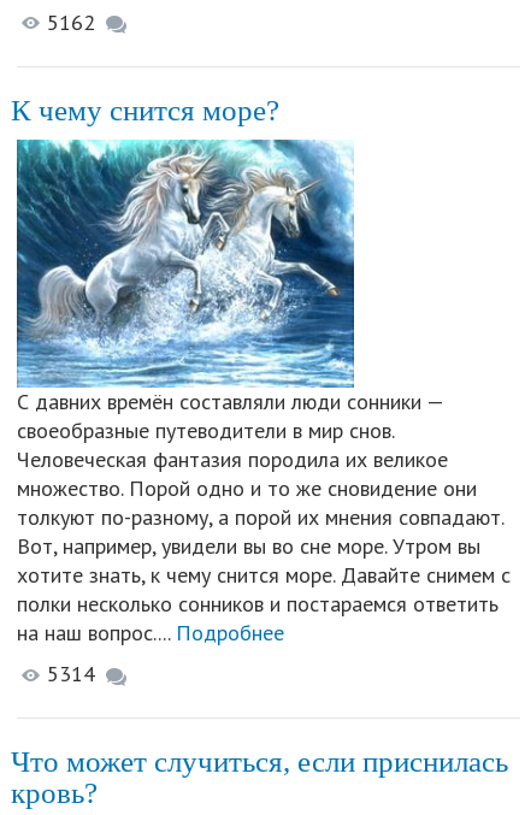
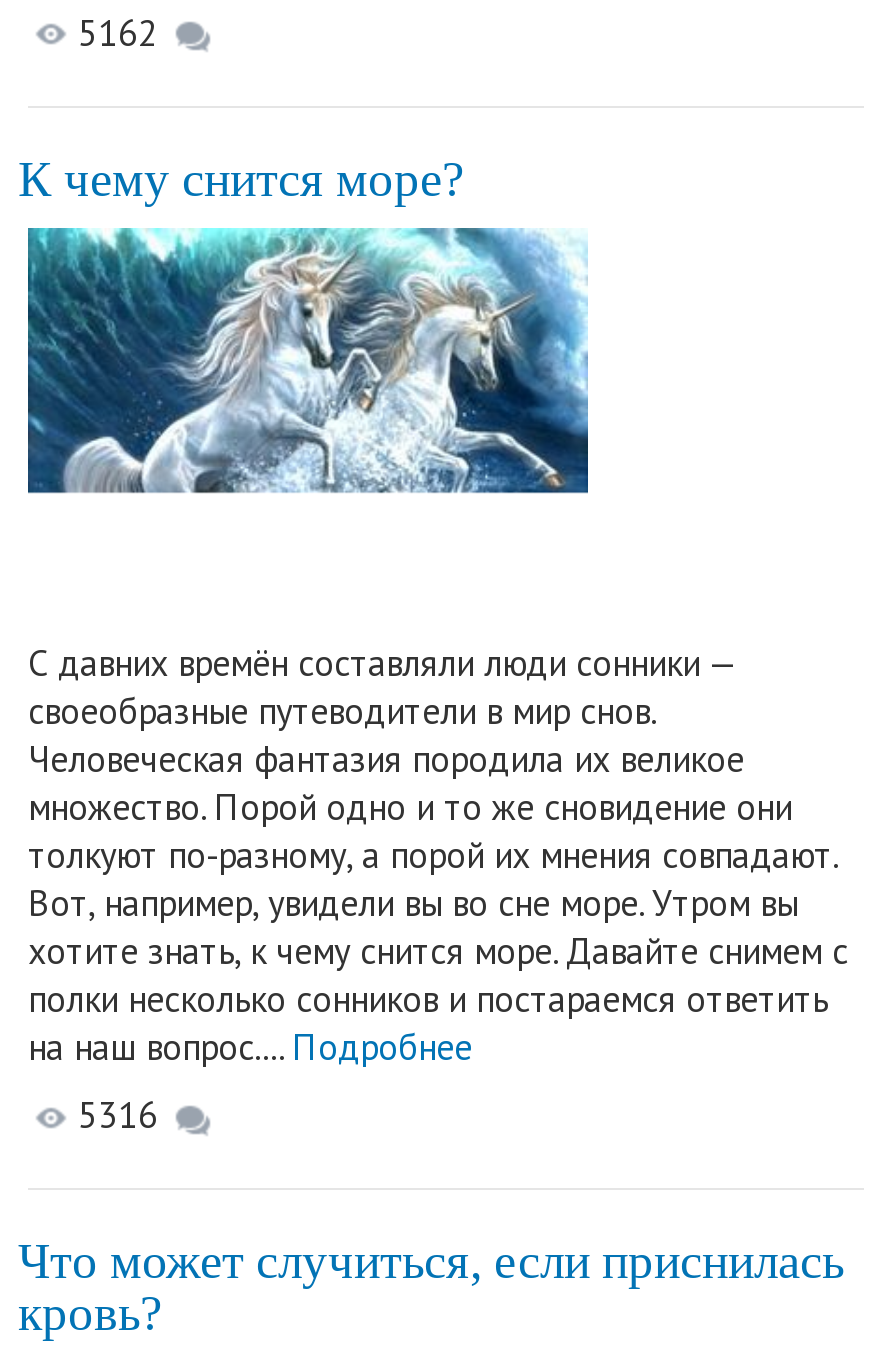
[16,299,355,385] [image] -> none
[47,660,101,688] 5314 -> [78,1092,168,1138] 5316

